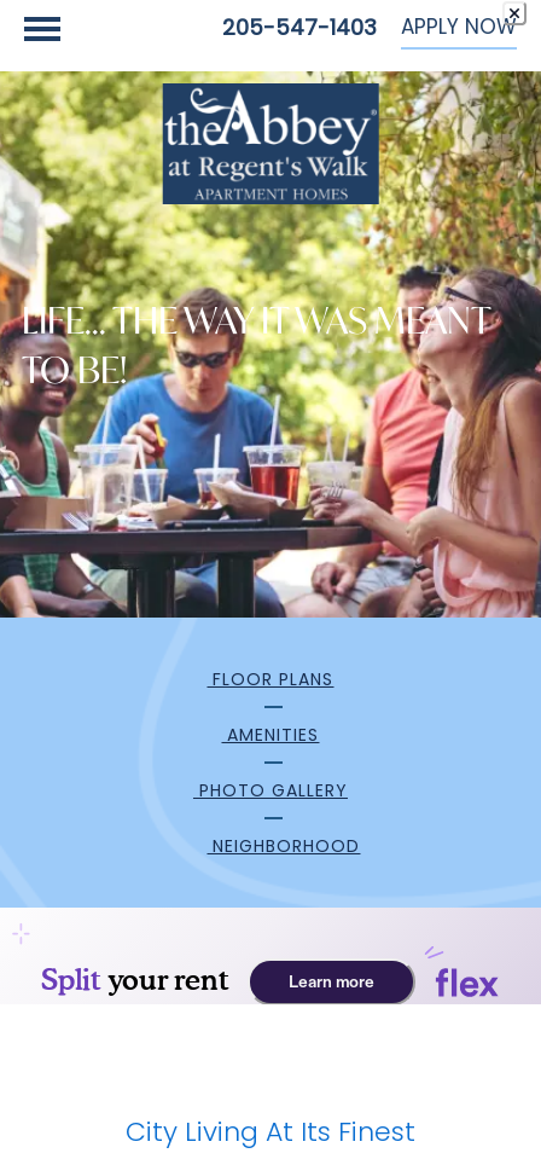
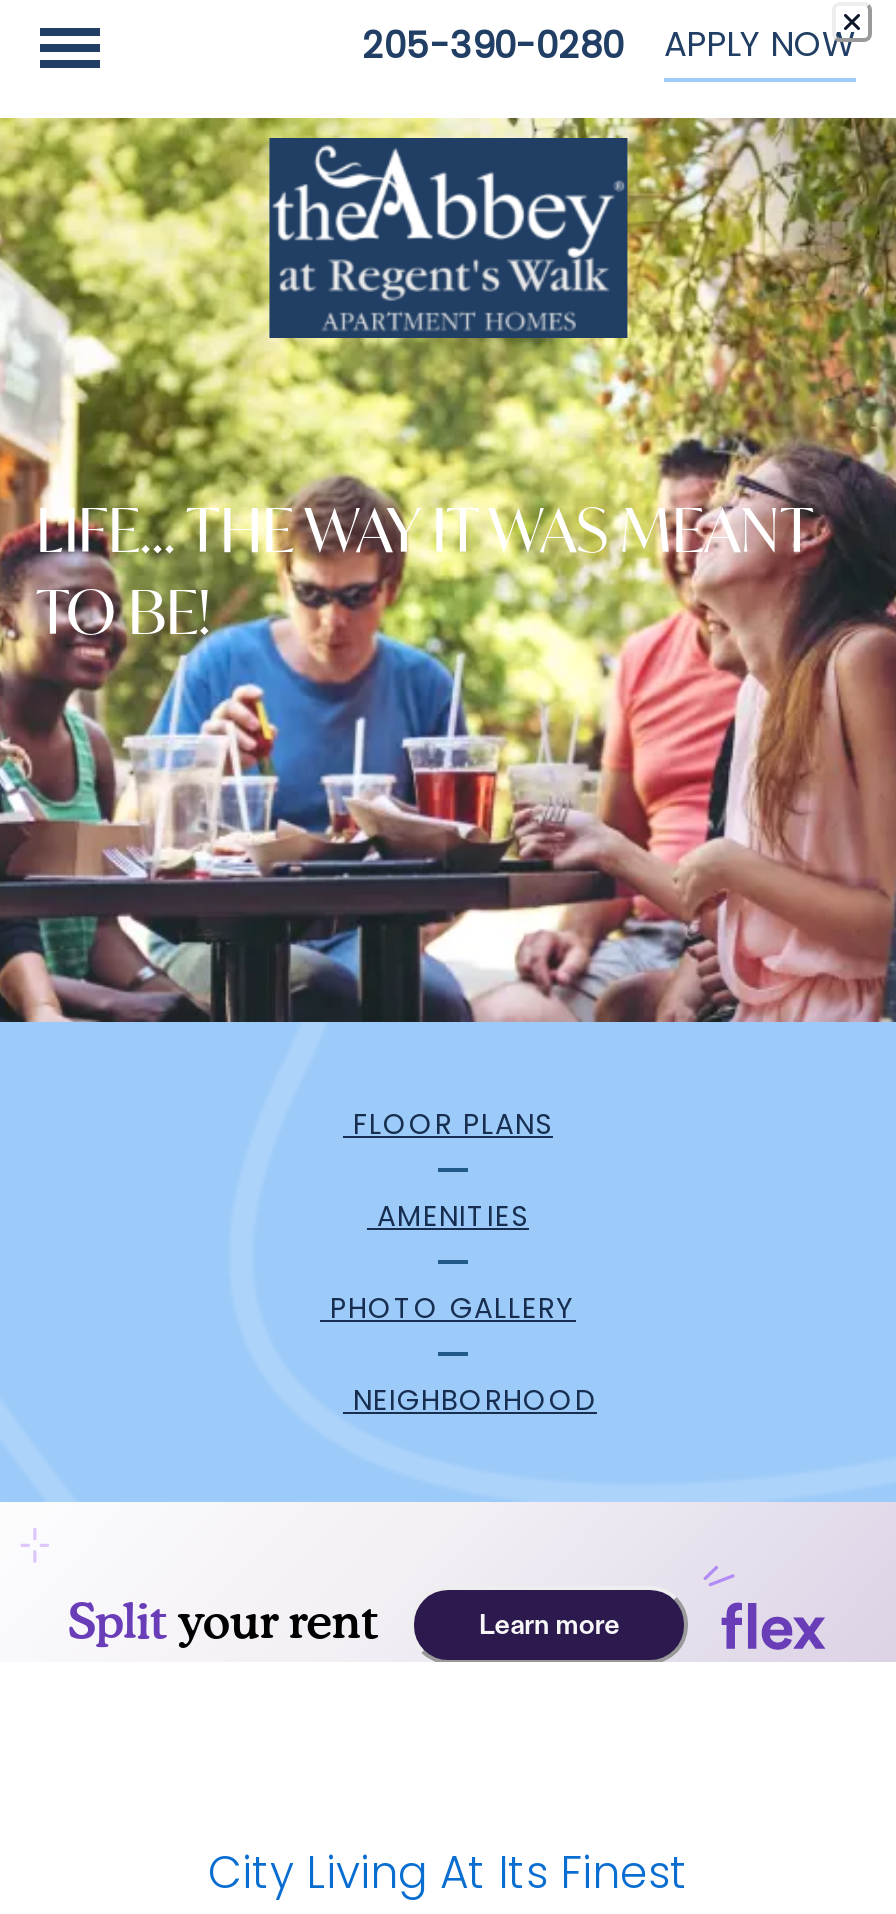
[222,18,517,41] 205-547-1403 APPLY NOW -> [362,29,856,68] 205-390-0280 APPLY NOW

